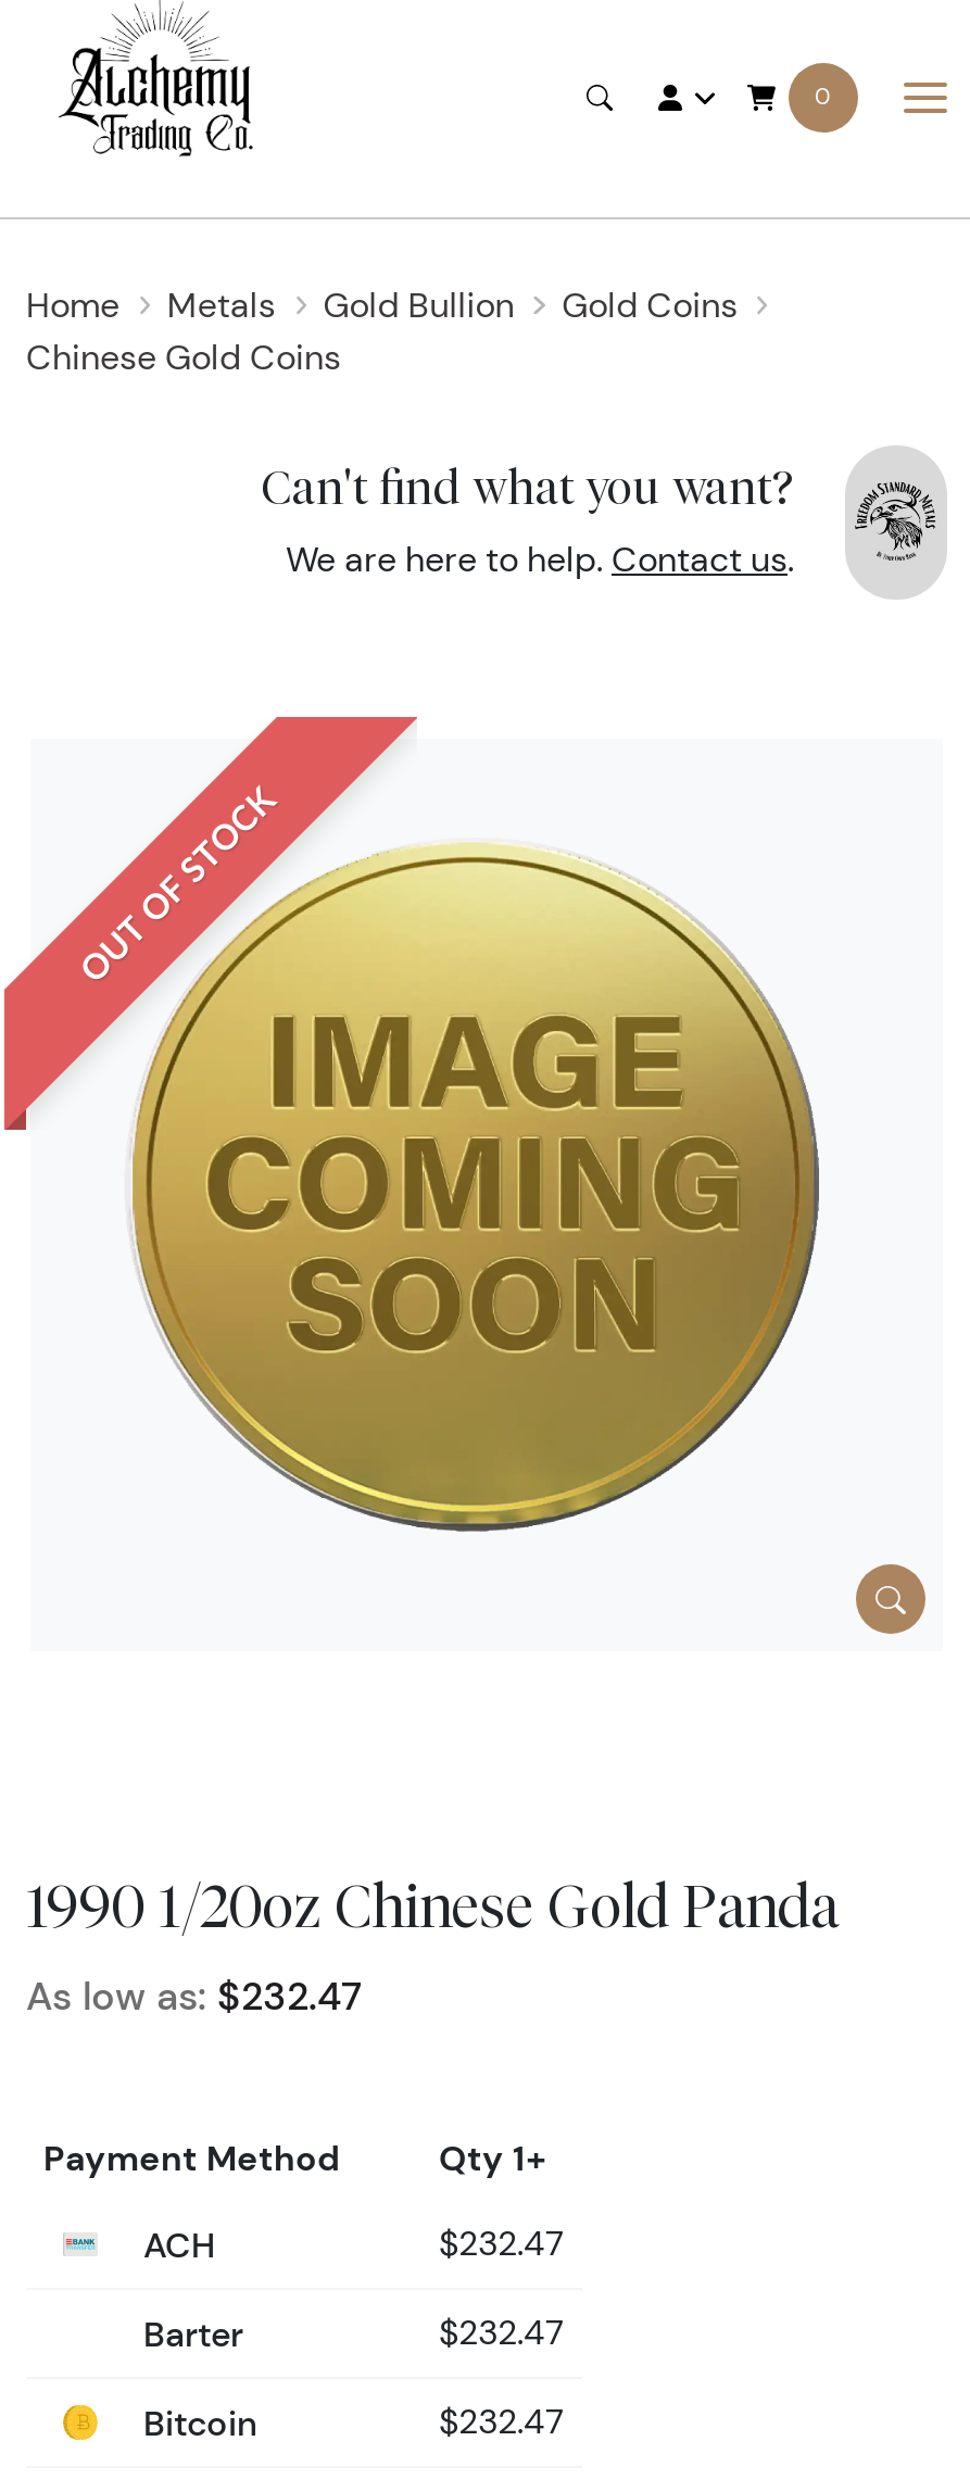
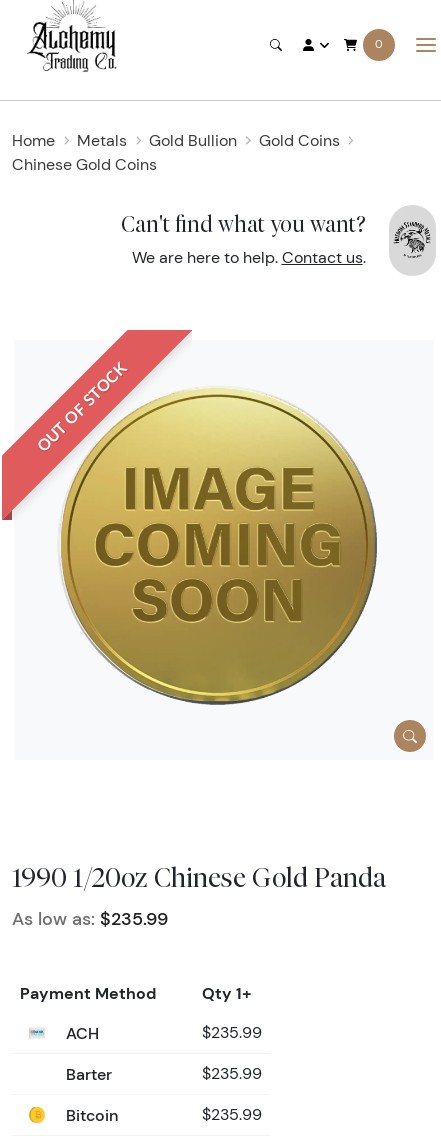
[26,1973,363,2021] As low as: $232.47 -> [12,908,168,930] As low as: $235.99
[439,2223,565,2265] $232.47 -> [202,1023,262,1042] $235.99
[439,2312,565,2354] $232.47 -> [202,1064,262,1083] $235.99
[439,2401,565,2443] $232.47 -> [202,1105,262,1124] $235.99

